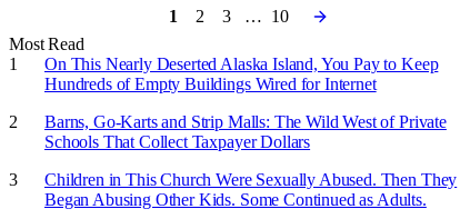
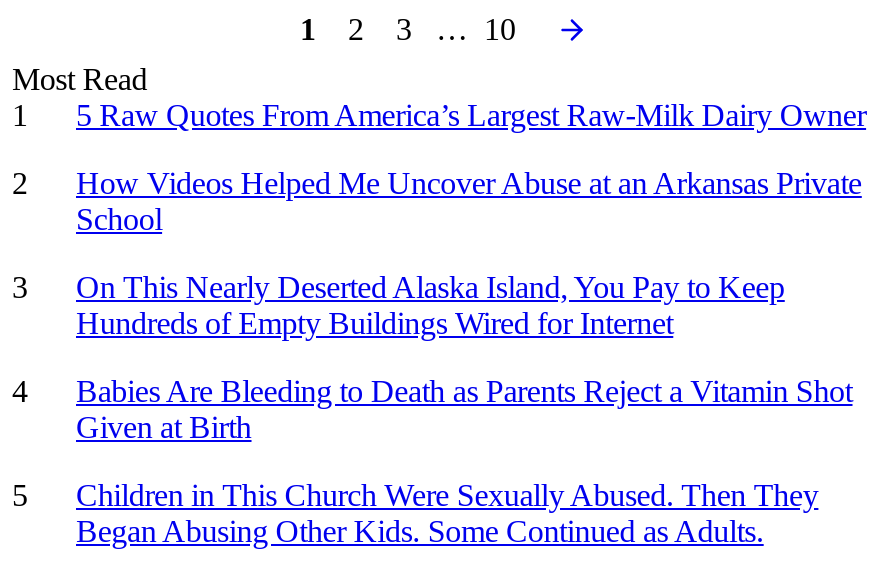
none -> [76,97,866,235] 5 Raw Quotes From America’s Largest Raw-Milk Dairy Owner | How Videos Helped Me Uncover Abuse at an Arkansas Private | School
[44,112,447,151] Barns, Go-Karts and Strip Malls: The Wild West of Private | Schools That Collect Taxpayer Dollars -> [76,373,852,443] Babies Are Bleeding to Death as Parents Reject a Vitamin Shot | Given at Birth

